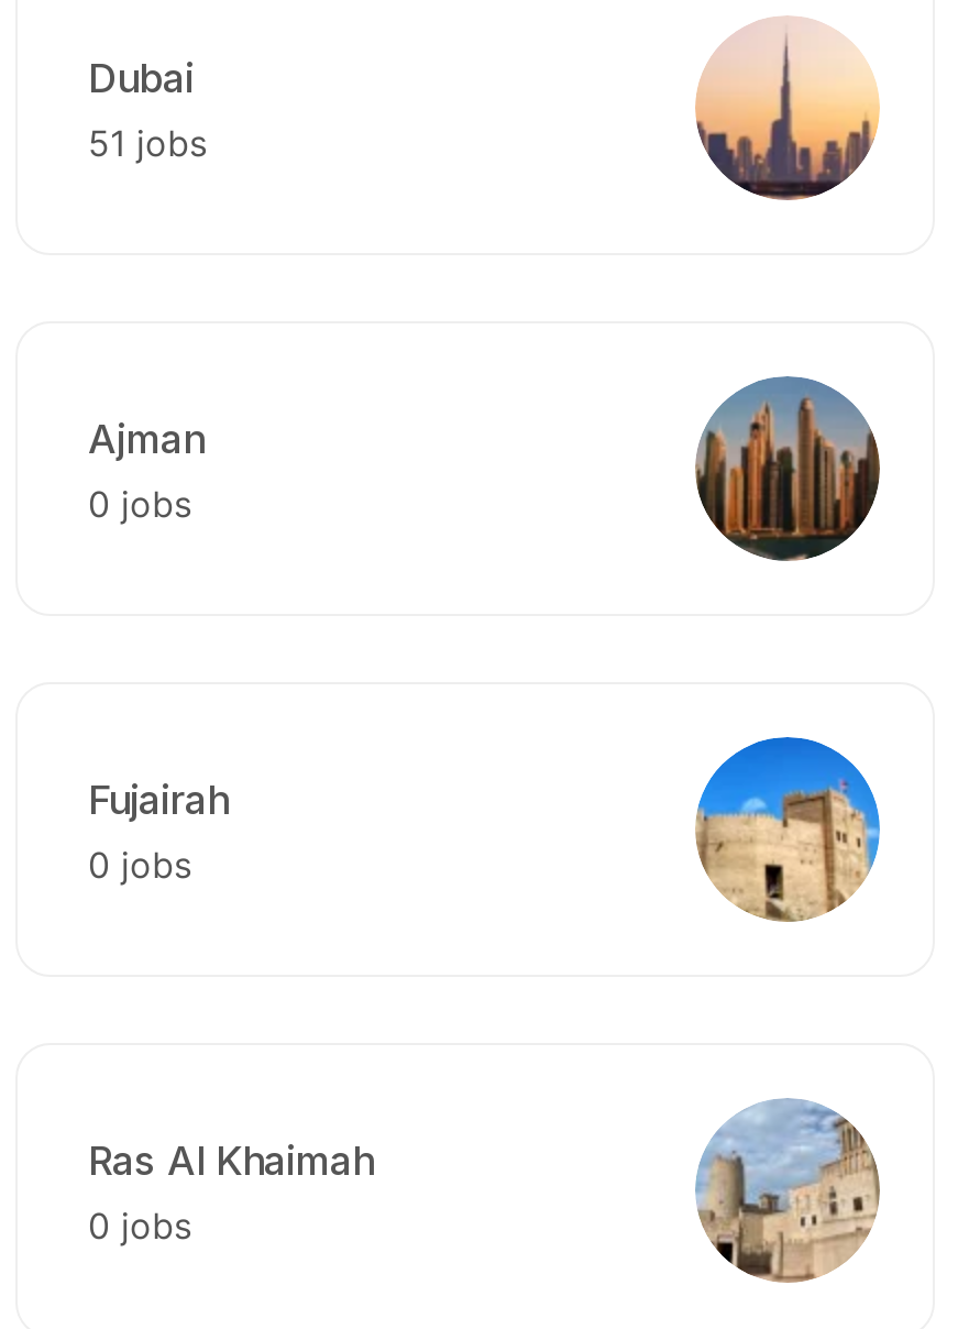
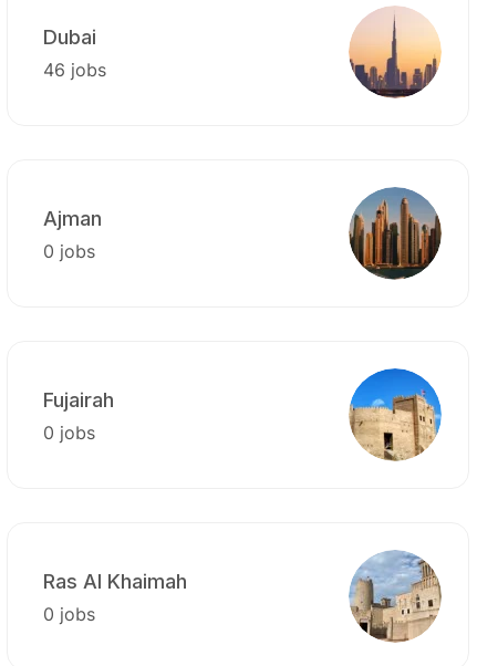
[88,121,207,165] 51 jobs -> [43,59,106,81] 46 jobs

